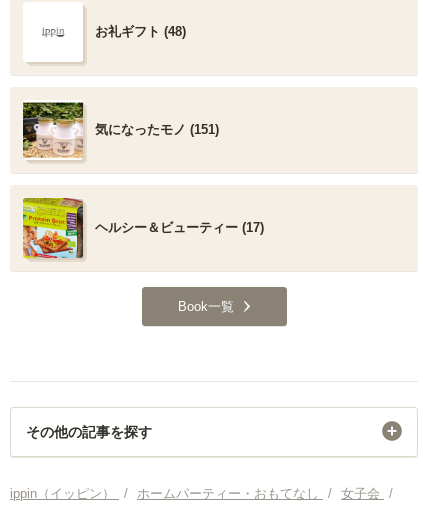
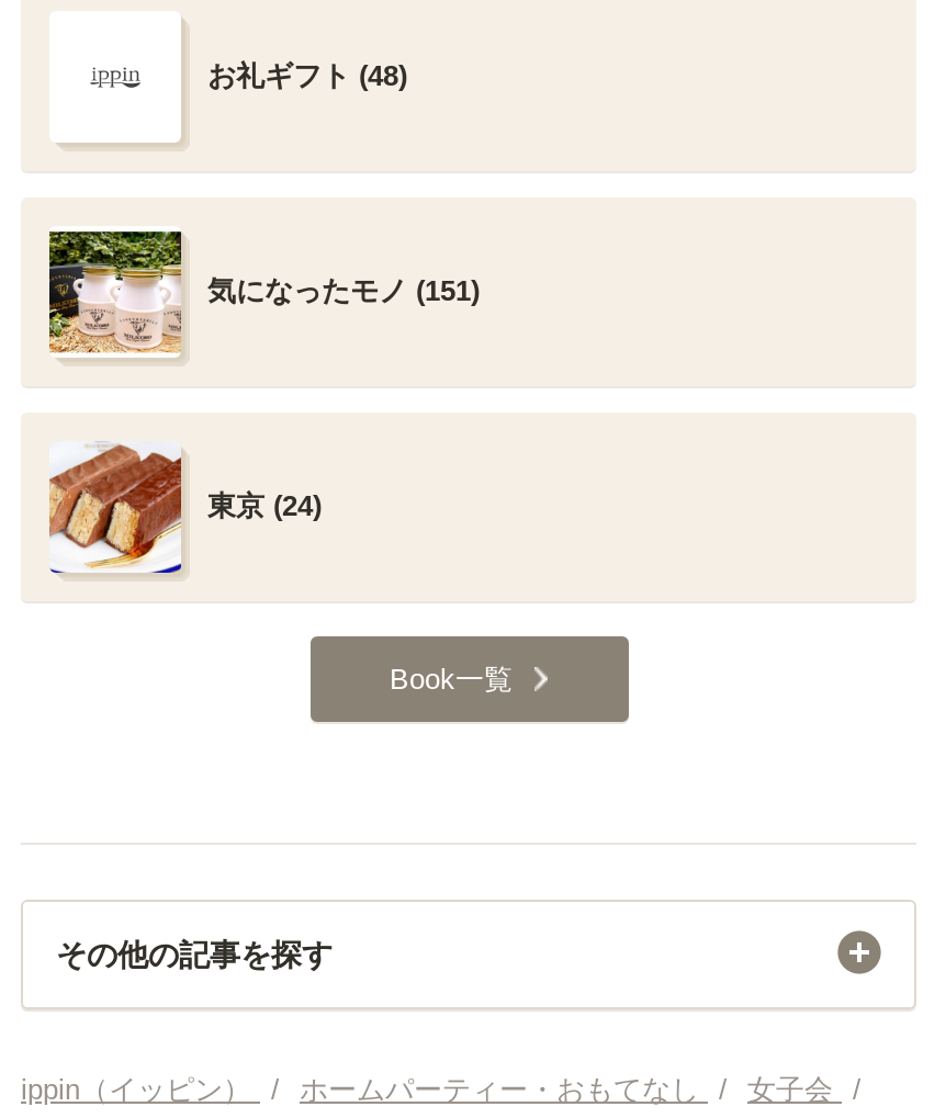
[22,197,264,259] [image] | ヘルシー＆ビューティー (17) -> [49,441,322,575] [image] | 東京 (24)

